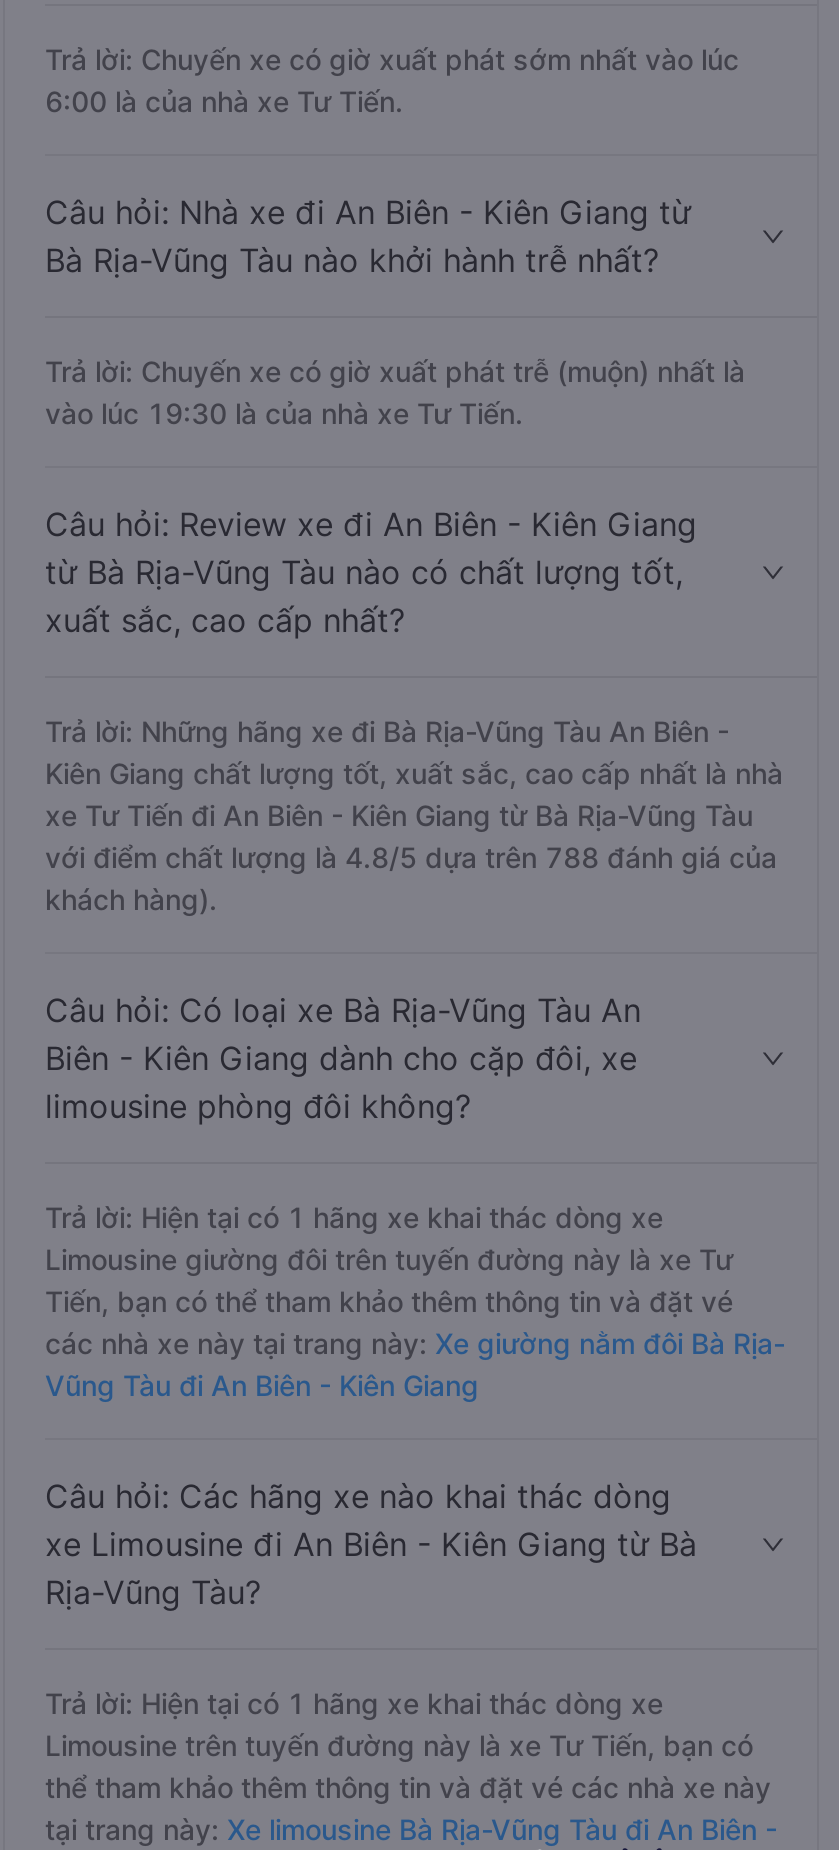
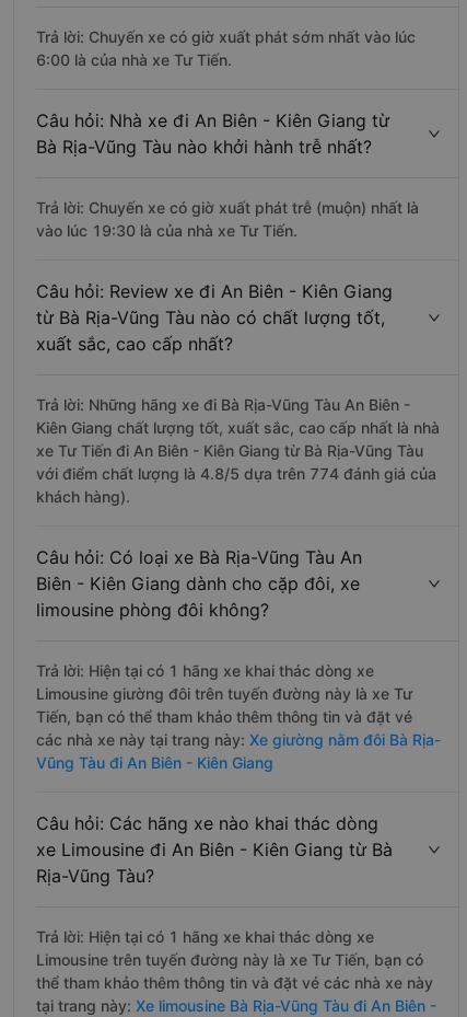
[45,840,777,874] với điểm chất lượng là 4.8/5 dựa trên 788 đánh giá của -> [36,464,436,483] với điểm chất lượng là 4.8/5 dựa trên 774 đánh giá của

